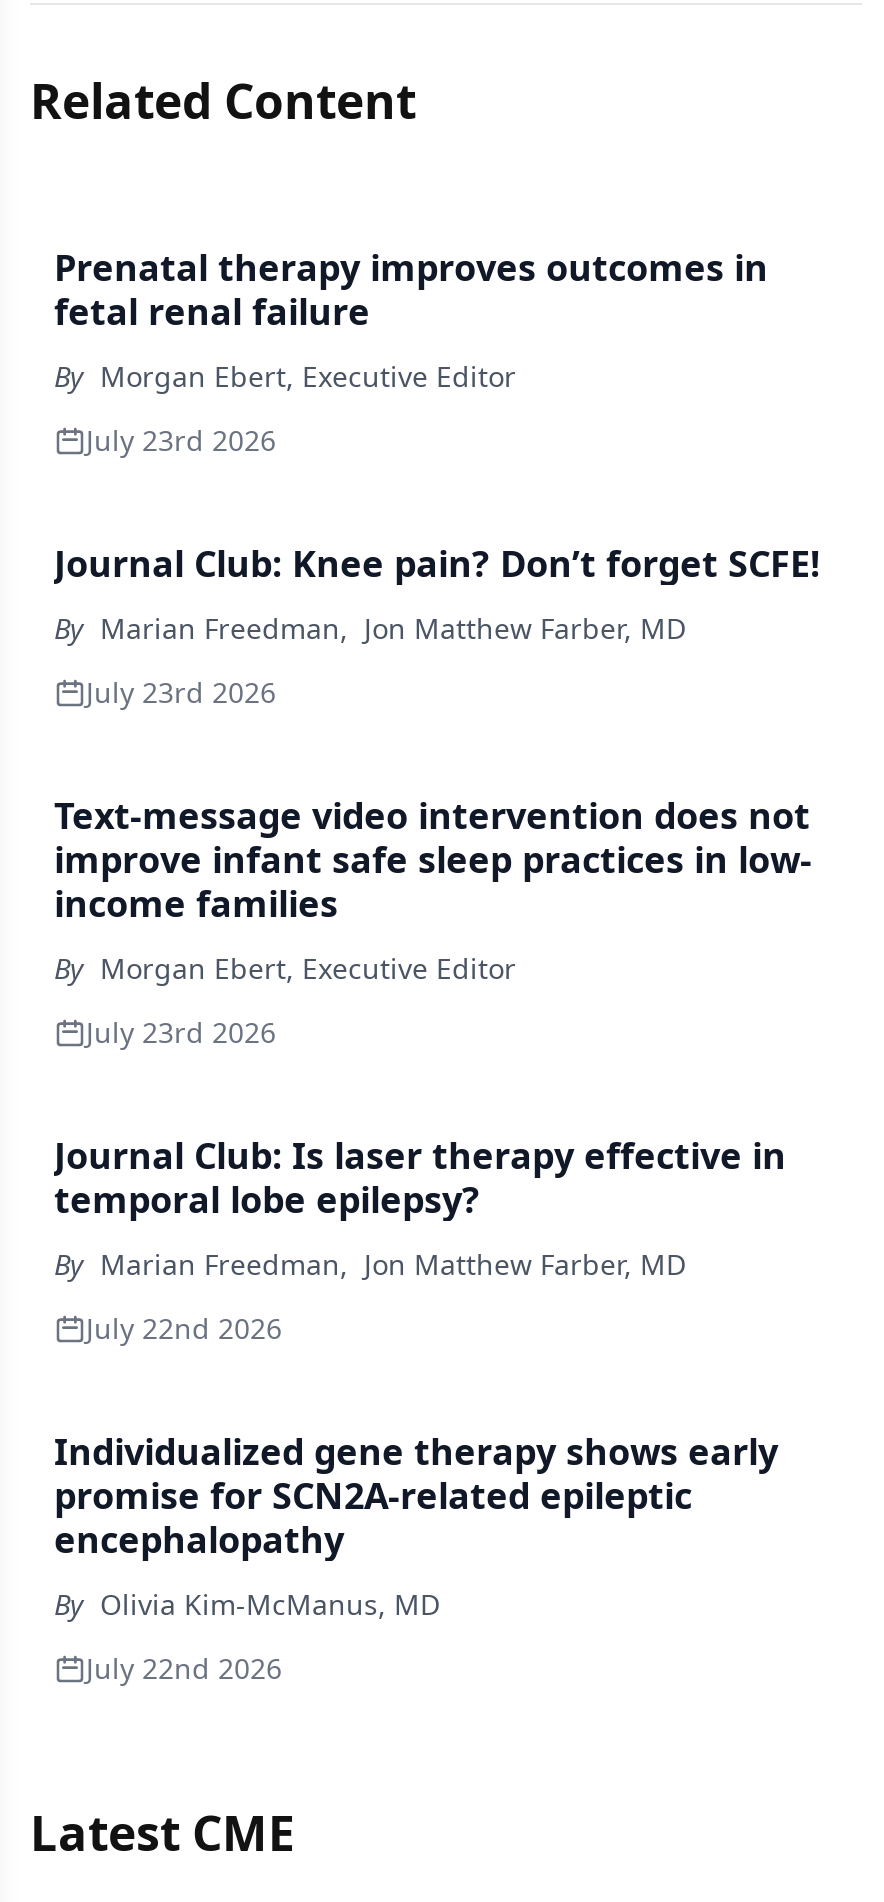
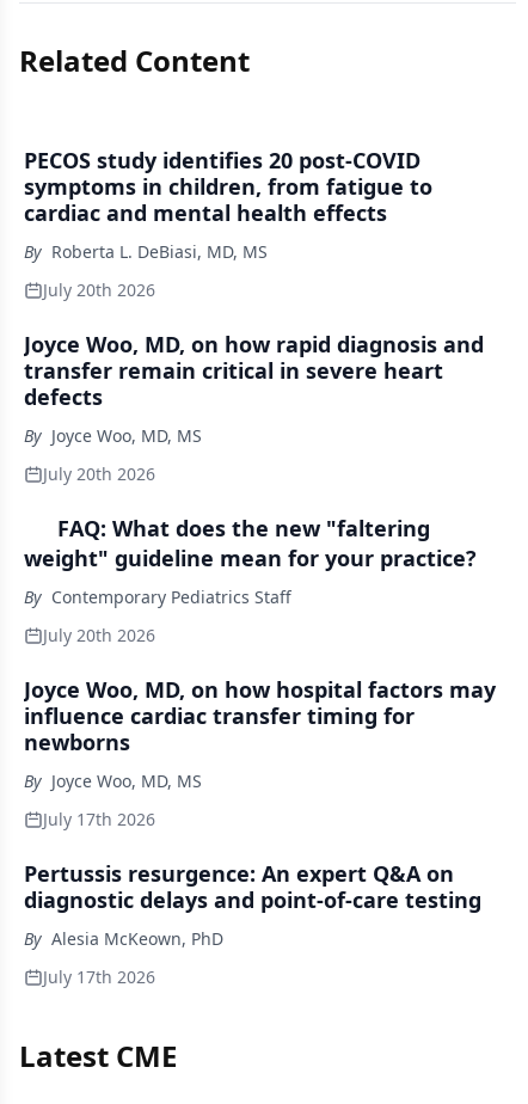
[54,243,768,335] Prenatal therapy improves outcomes in | fetal renal failure -> [24,146,432,227] PECOS study identifies 20 post-COVID | symptoms in children, from fatigue to | cardiac and mental health effects
[54,357,516,395] By Morgan Ebert, Executive Editor -> [24,240,268,263] By Roberta L. DeBiasi, MD, MS
[86,421,276,459] July 23rd 2026 -> [43,278,155,301] July 20th 2026
[54,539,820,587] Journal Club: Knee pain? Don’t forget SCFE! -> [24,330,484,411] Joyce Woo, MD, on how rapid diagnosis and | transfer remain critical in severe heart | defects
[54,609,686,647] By Marian Freedman, Jon Matthew Farber, MD -> [24,424,202,447] By Joyce Woo, MD, MS
[86,673,276,711] July 23rd 2026 -> [43,462,155,485] July 20th 2026
[54,791,812,927] Text-message video intervention does not | improve infant safe sleep practices in low- | income families -> [24,514,477,572] FAQ: What does the new "faltering | weight" guideline mean for your practice?
[54,949,516,987] By Morgan Ebert, Executive Editor -> [24,586,291,608] By Contemporary Pediatrics Staff
[86,1013,276,1051] July 23rd 2026 -> [43,624,155,647] July 20th 2026
[54,1131,786,1223] Journal Club: Is laser therapy effective in | temporal lobe epilepsy? -> [24,675,496,756] Joyce Woo, MD, on how hospital factors may | influence cardiac transfer timing for | newborns
[54,1245,686,1283] By Marian Freedman, Jon Matthew Farber, MD -> [24,770,202,792] By Joyce Woo, MD, MS
[86,1309,282,1347] July 22nd 2026 -> [43,808,155,831] July 17th 2026
[54,1427,778,1563] Individualized gene therapy shows early | promise for SCN2A-related epileptic | encephalopathy -> [24,859,481,914] Pertussis resurgence: An expert Q&A on | diagnostic delays and point-of-care testing
[54,1585,440,1623] By Olivia Kim-McManus, MD -> [24,927,223,950] By Alesia McKeown, PhD
[86,1649,282,1687] July 22nd 2026 -> [43,966,155,988] July 17th 2026

